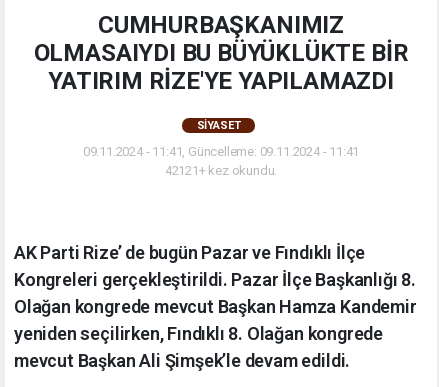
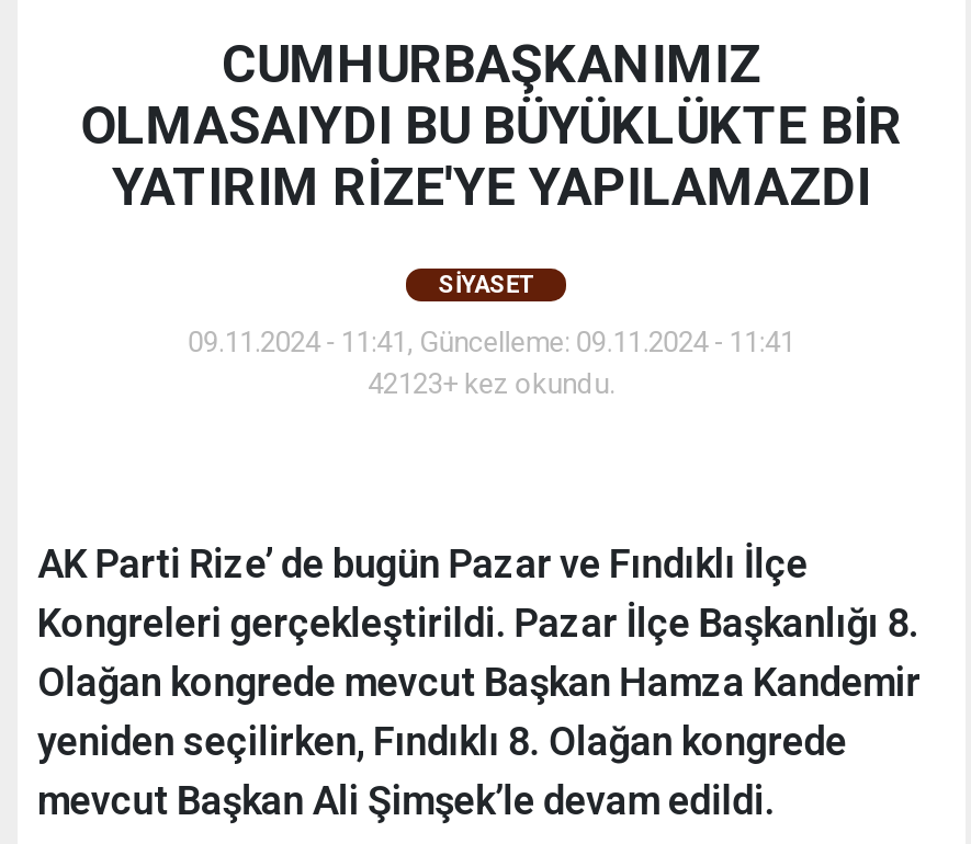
[165,163,277,178] 42121+ kez okundu. -> [368,367,615,400] 42123+ kez okundu.

